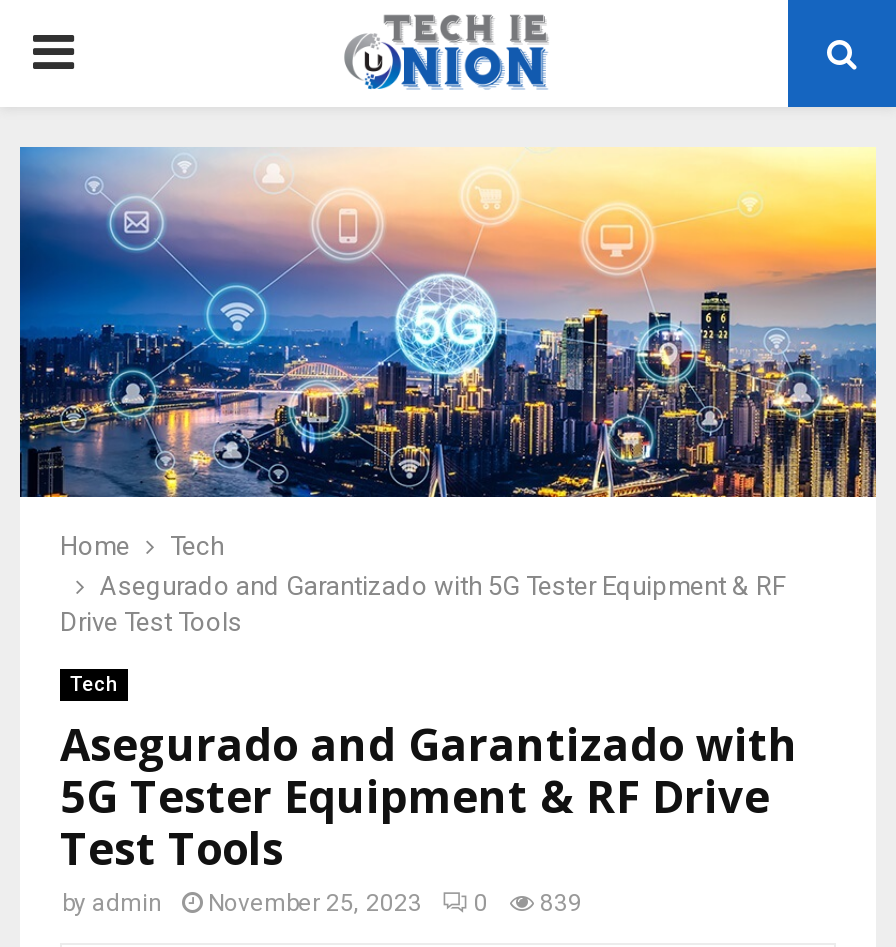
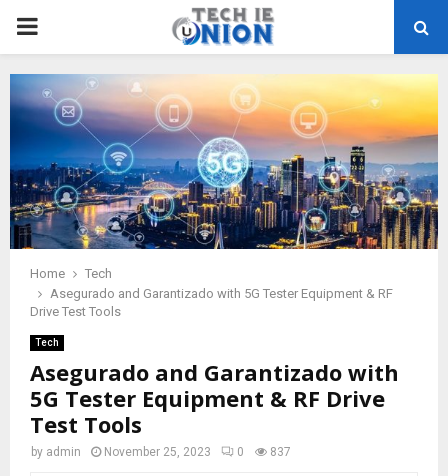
[62,889,582,917] by admin November 25, 2023 0 839 -> [31,445,291,459] by admin November 25, 2023 0 837

